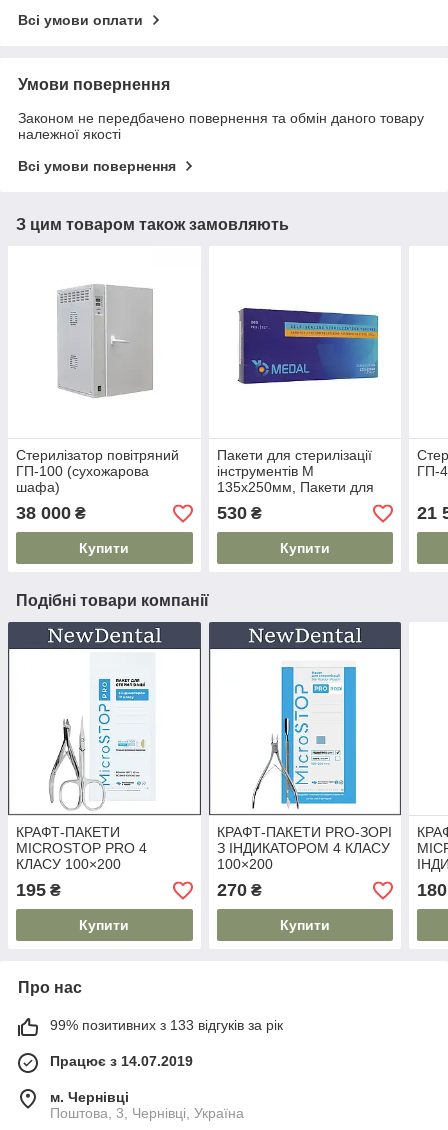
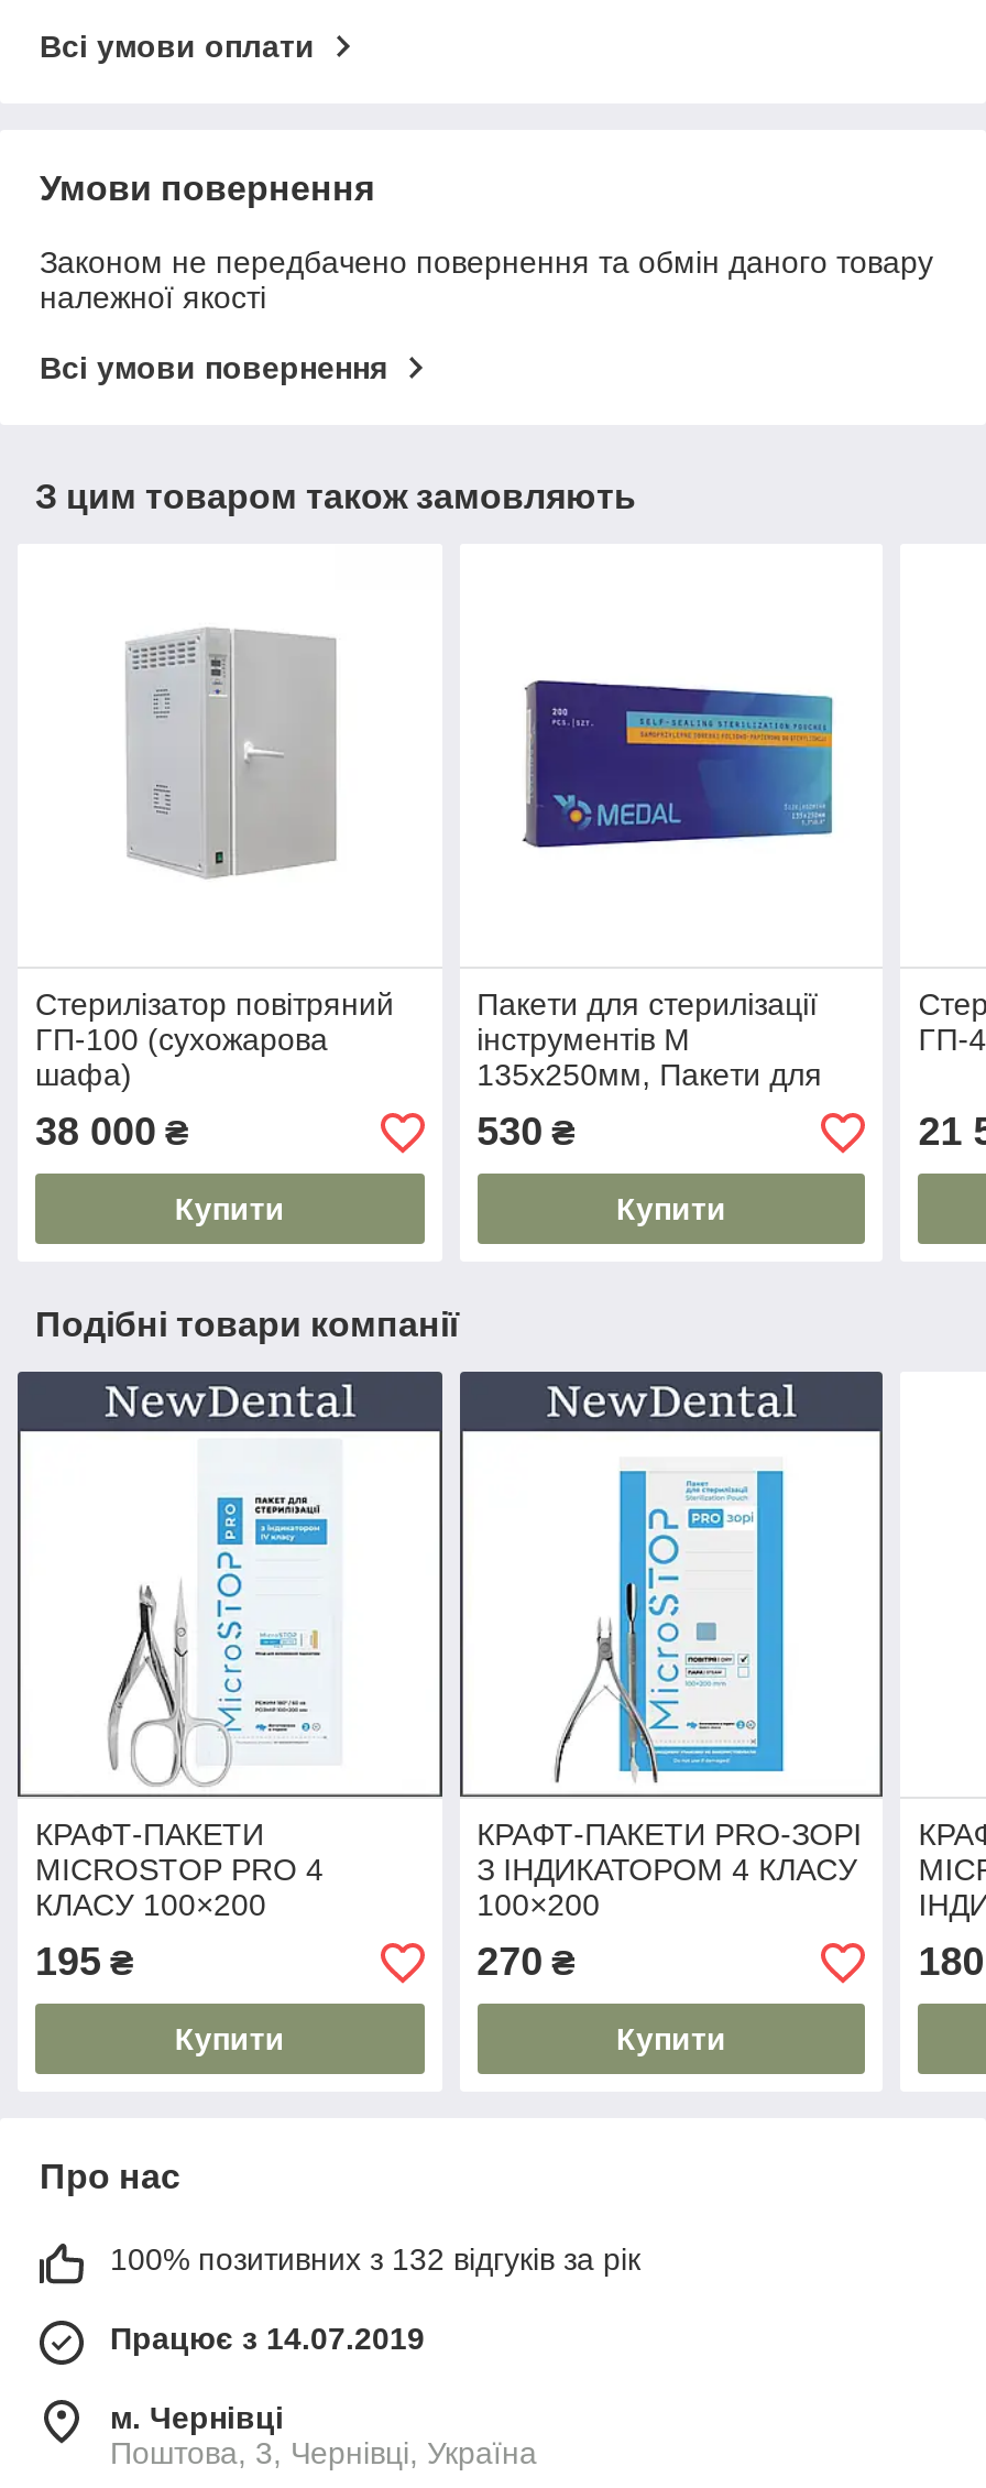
[50,1017,283,1033] 99% позитивних з 133 відгуків за рік -> [110,2241,640,2277] 100% позитивних з 132 відгуків за рік

